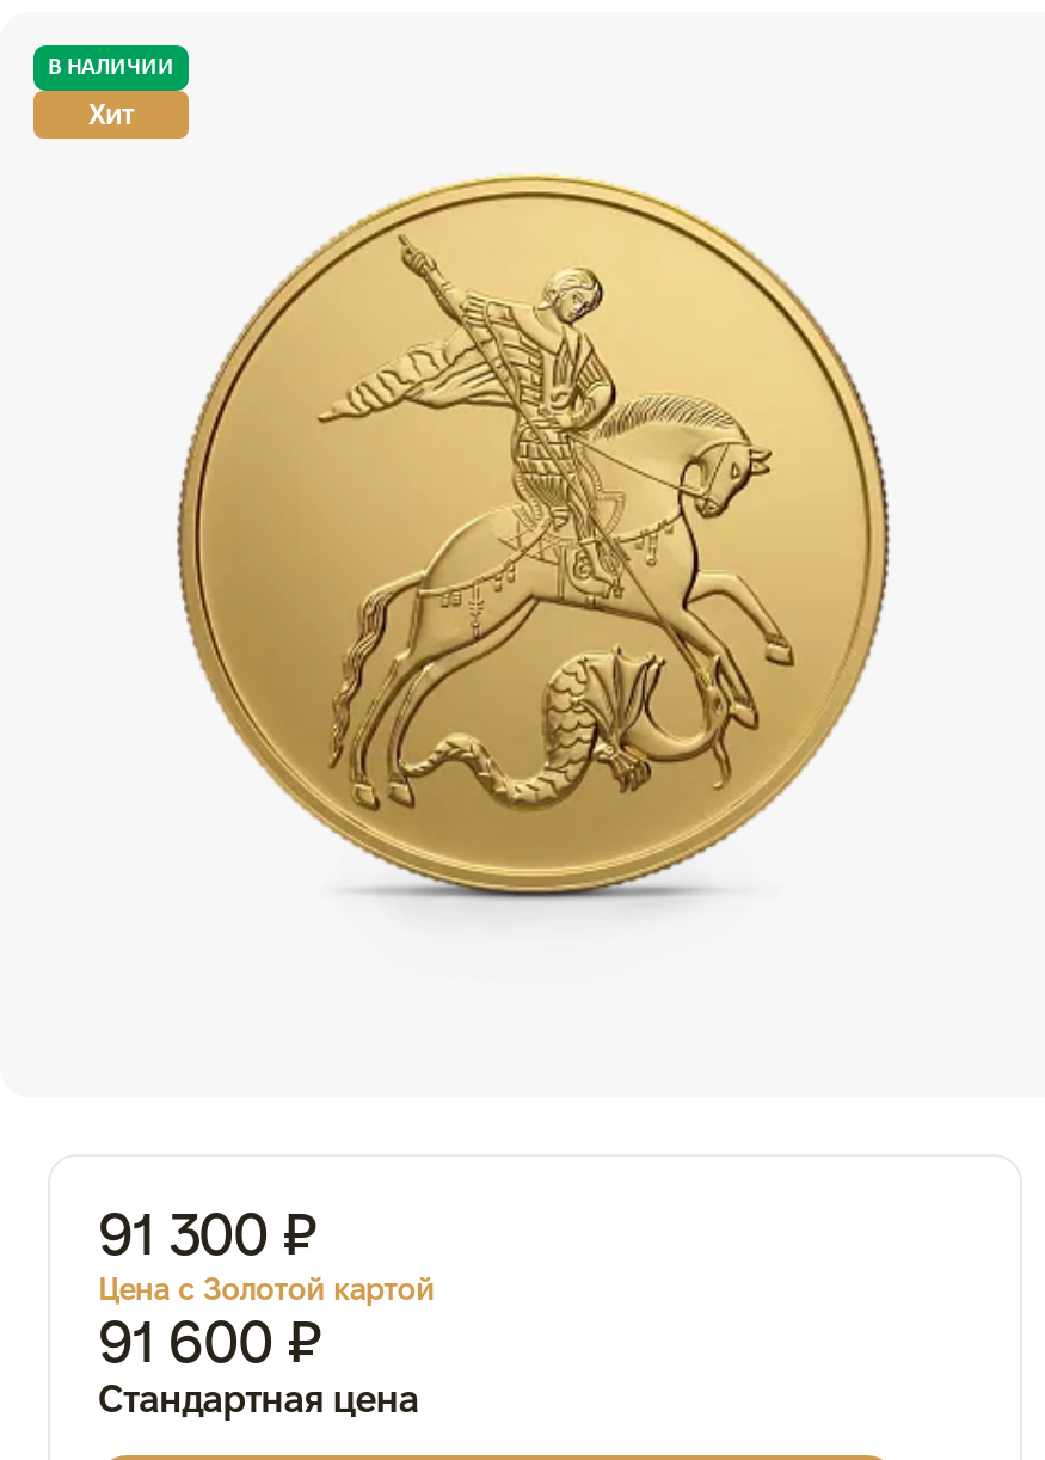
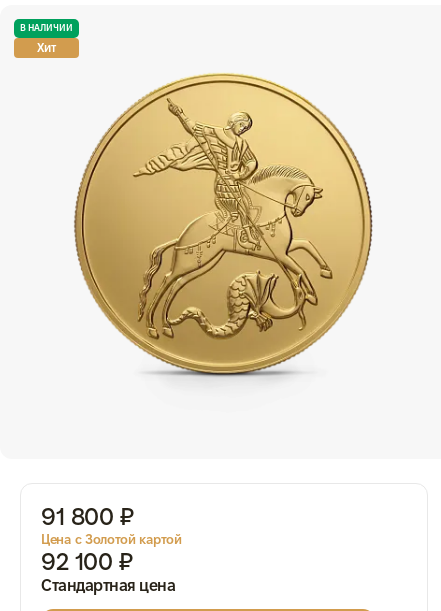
[98,1202,318,1266] 91 300 ₽ -> [41,503,134,530] 91 800 ₽
[98,1309,323,1374] 91 600 ₽ -> [41,548,133,575] 92 100 ₽

